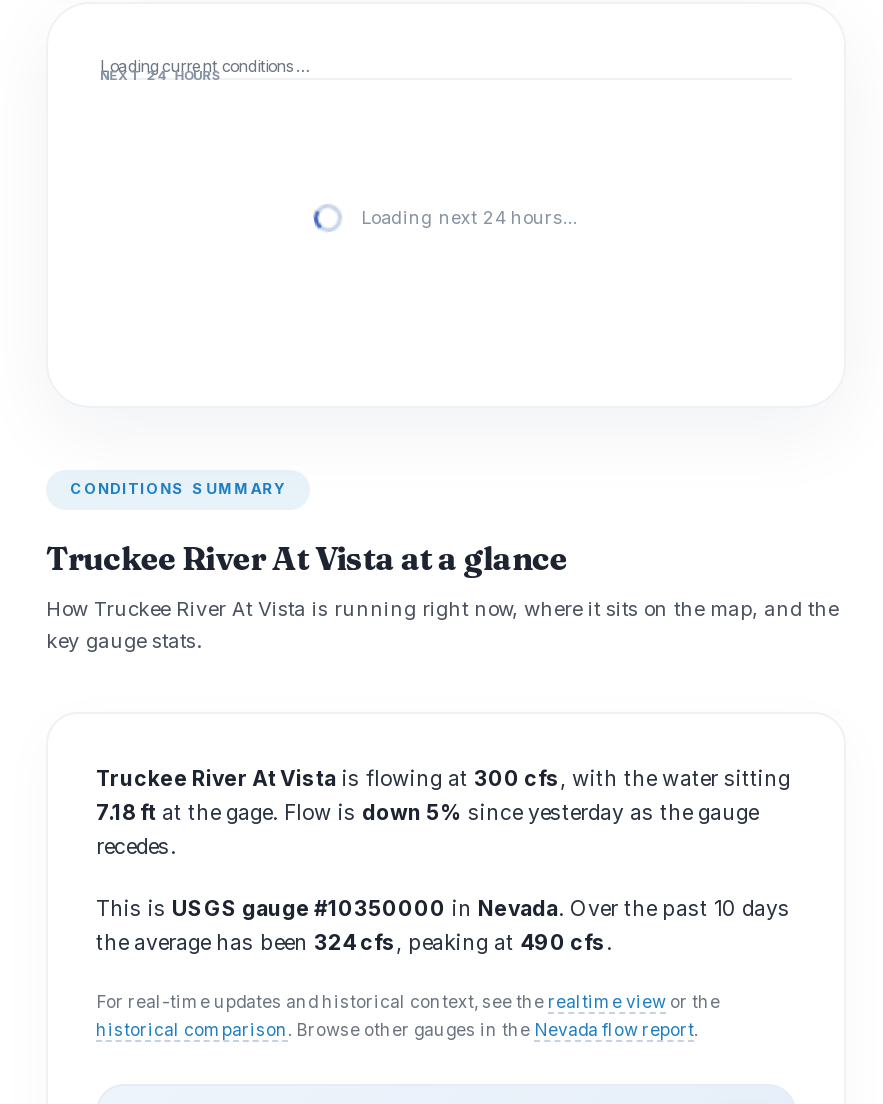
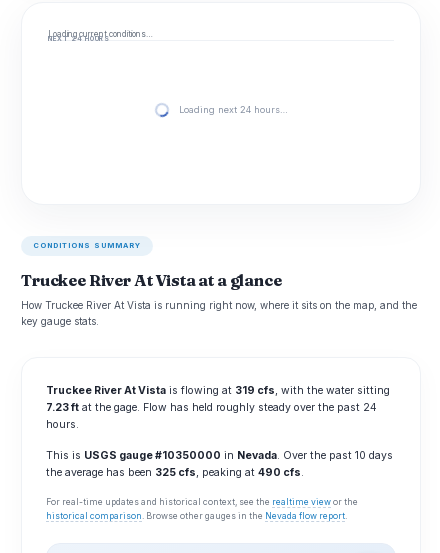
[96,766,790,860] Truckee River At Vista is flowing at 300 cfs, with the water sitting | 7.18 ft at the gage. Flow is down 5% since yesterday as the gauge | recedes. -> [46,384,390,431] Truckee River At Vista is flowing at 319 cfs, with the water sitting | 7.23 ft at the gage. Flow has held roughly steady over the past 24 | hours.
[96,930,612,956] the average has been 324 cfs, peaking at 490 cfs. -> [46,466,304,479] the average has been 325 cfs, peaking at 490 cfs.

